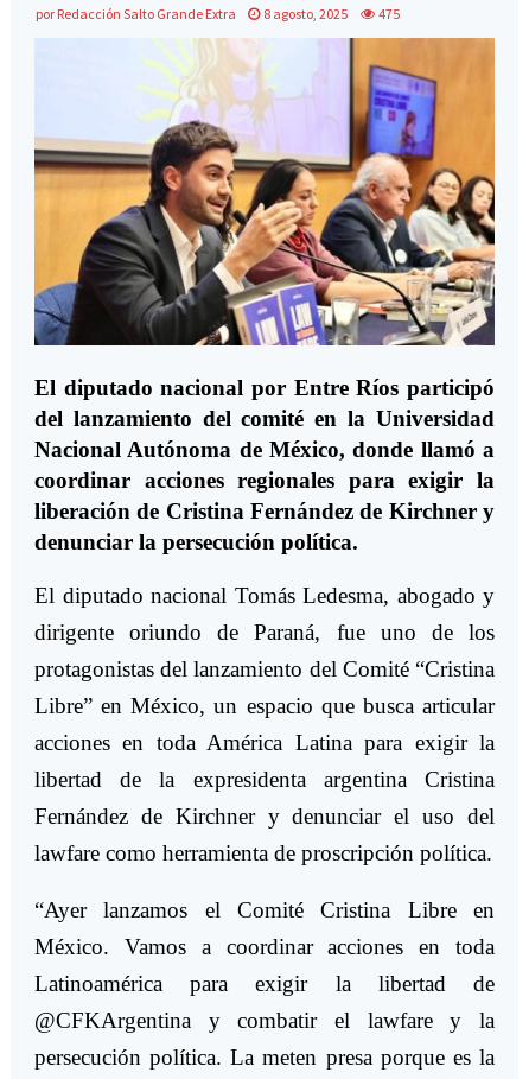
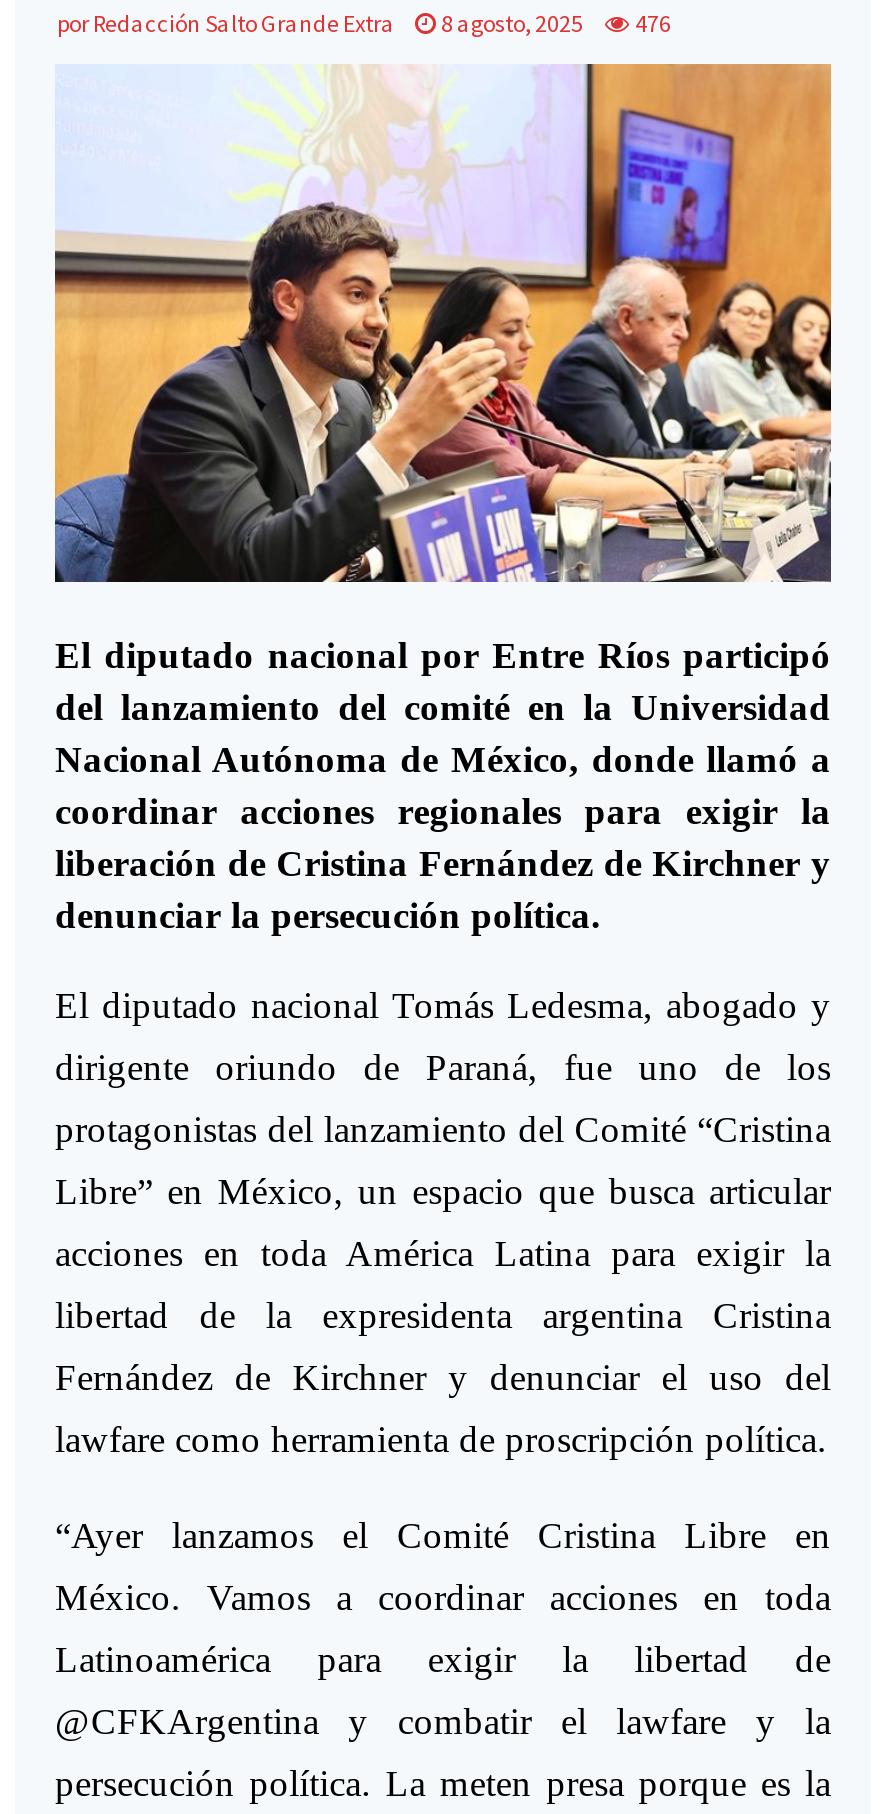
[36,5,400,23] porRedacción Salto Grande Extra 8 agosto, 2025 475 -> [57,8,671,38] porRedacción Salto Grande Extra 8 agosto, 2025 476

